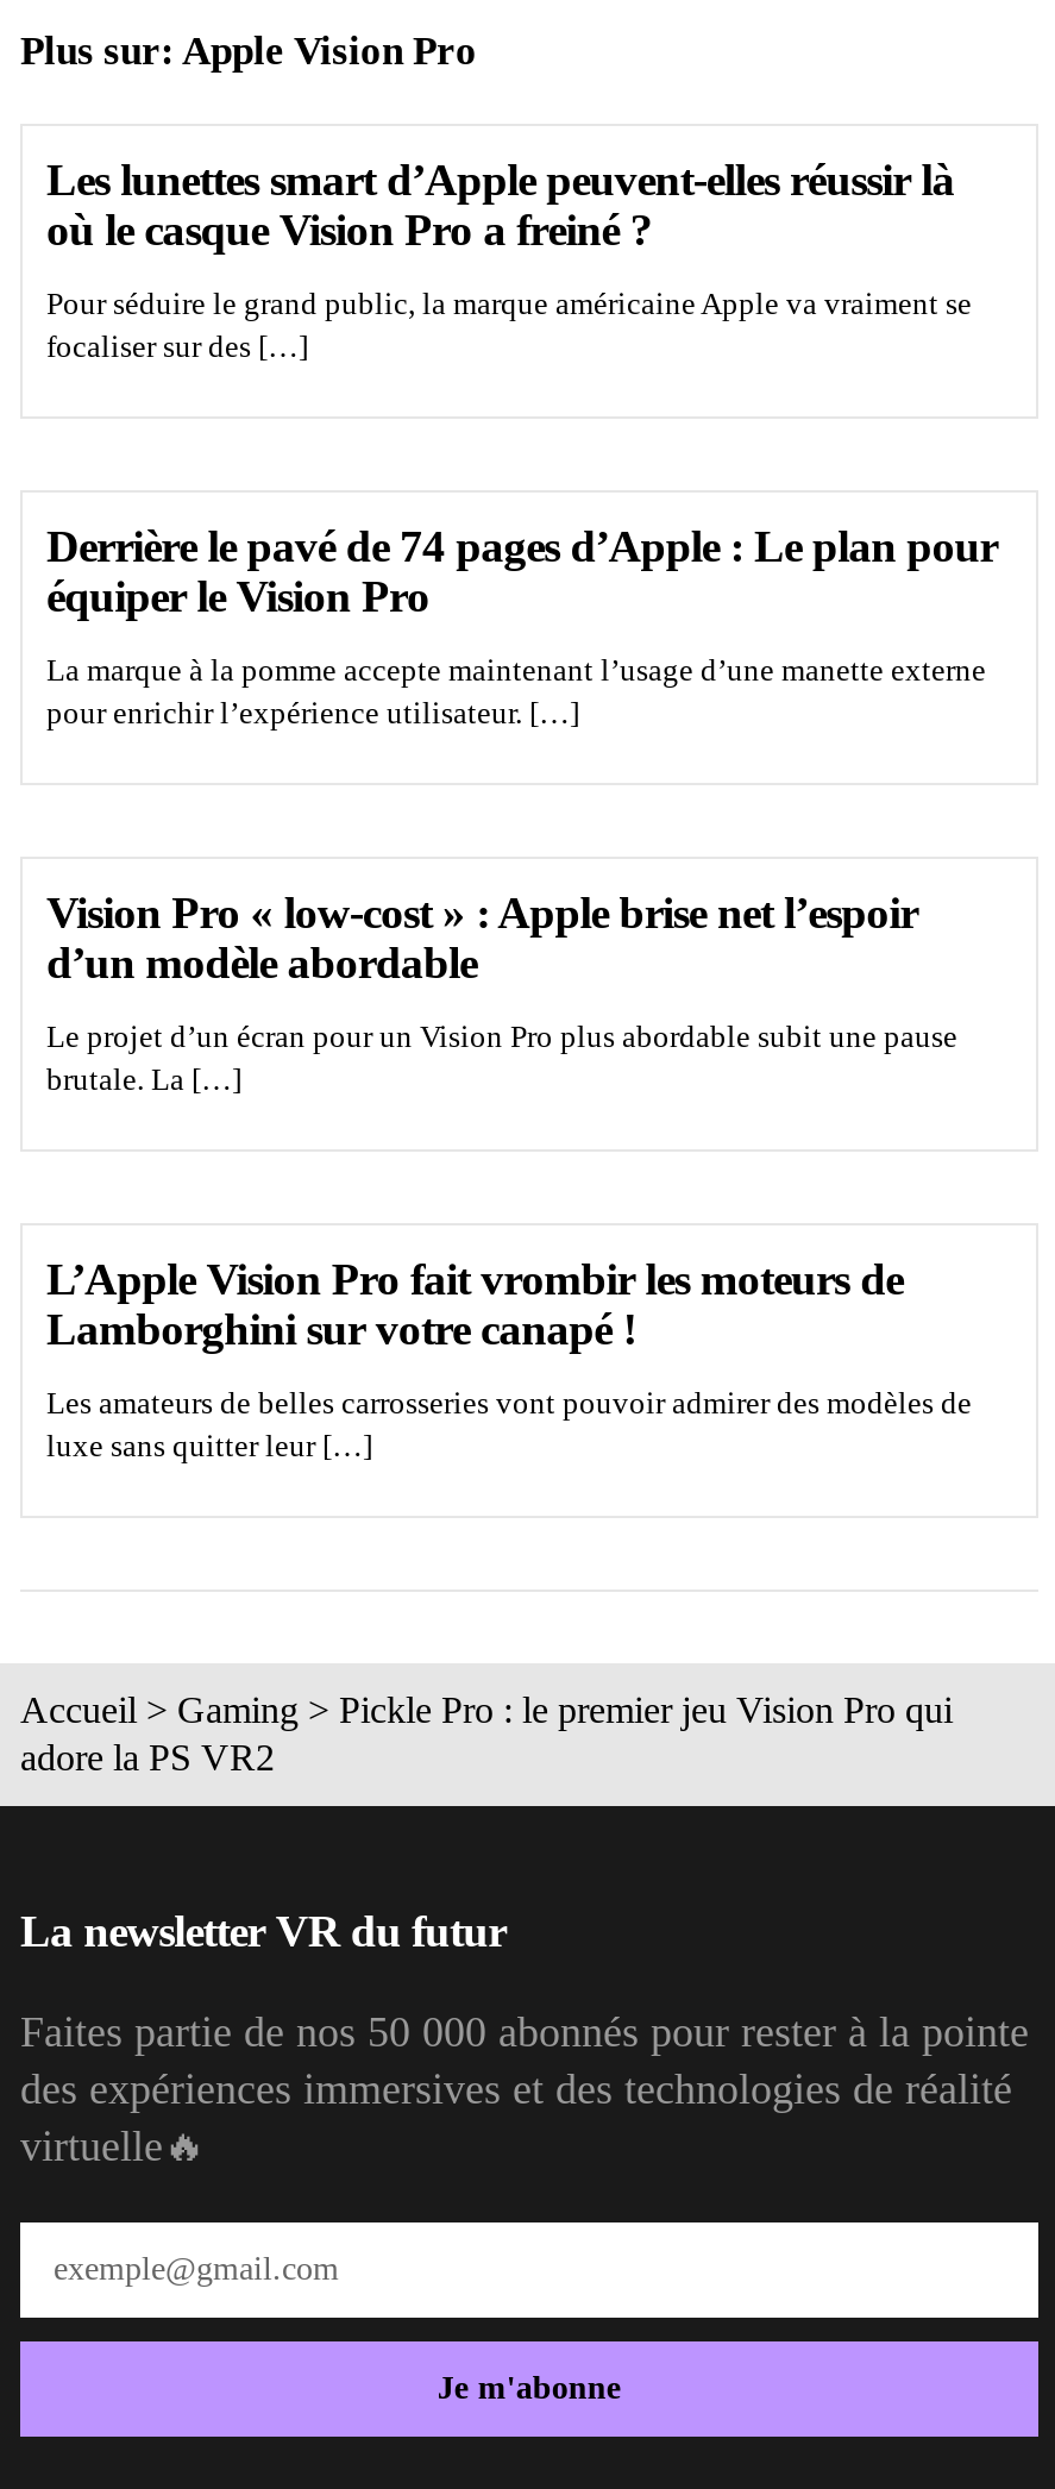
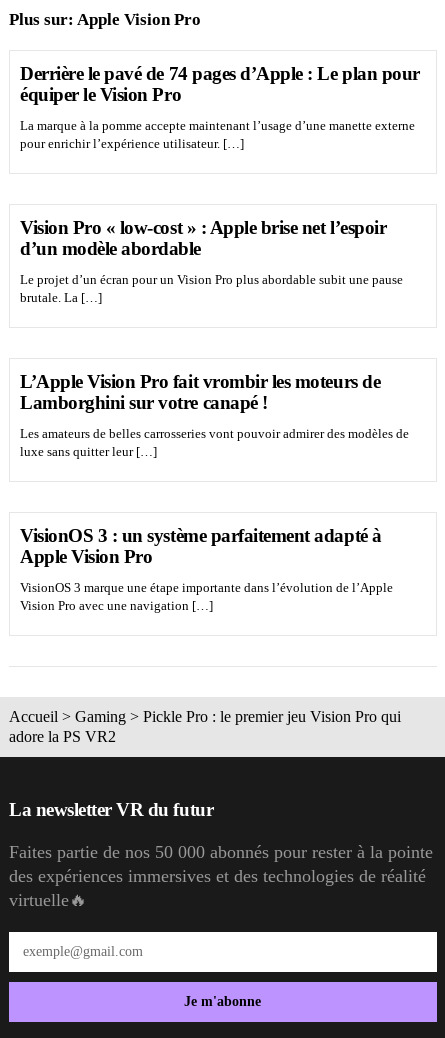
[46,154,972,363] Les lunettes smart d’Apple peuvent-elles réussir là | où le casque Vision Pro a freiné ? | Pour séduire le grand public, la marque américaine Apple va vraiment se | focaliser sur des […] -> none
moved [46,520,997,1463] -> [20,63,420,459]: Derrière le pavé de 74 pages d’Apple : Le plan pour | équiper le Vision Pro | La marque à la pomme accepte maintenant l’usage d’une manette externe | ... | Les amateurs de belles carrosseries vont pouvoir admirer des modèles de | luxe sans quitter leur […]
none -> [20,525,393,613] VisionOS 3 : un système parfaitement adapté à | Apple Vision Pro | VisionOS 3 marque une étape importante dans l’évolution de l’Apple | Vision Pro avec une navigation […]

